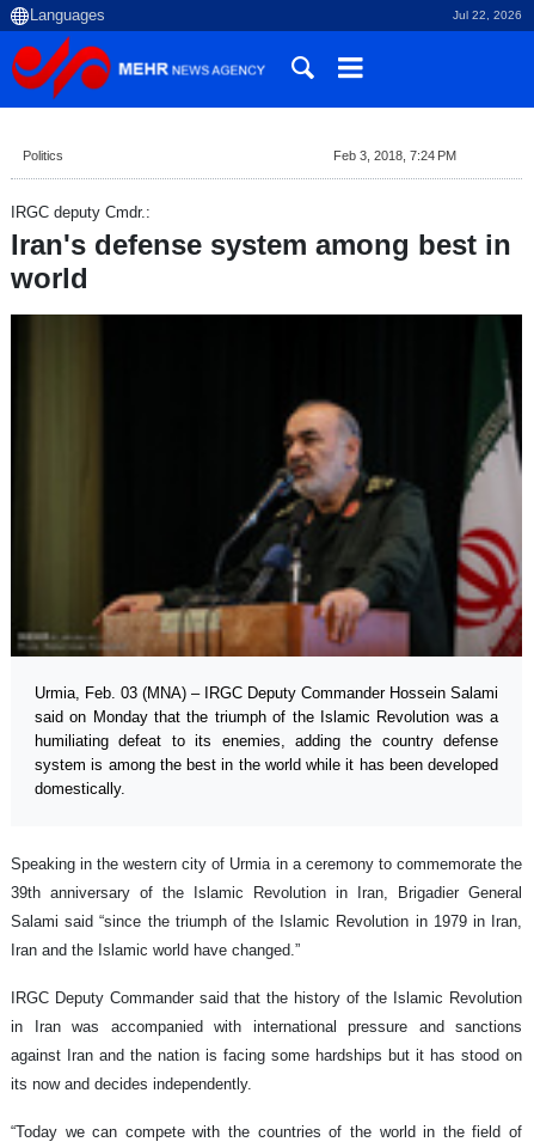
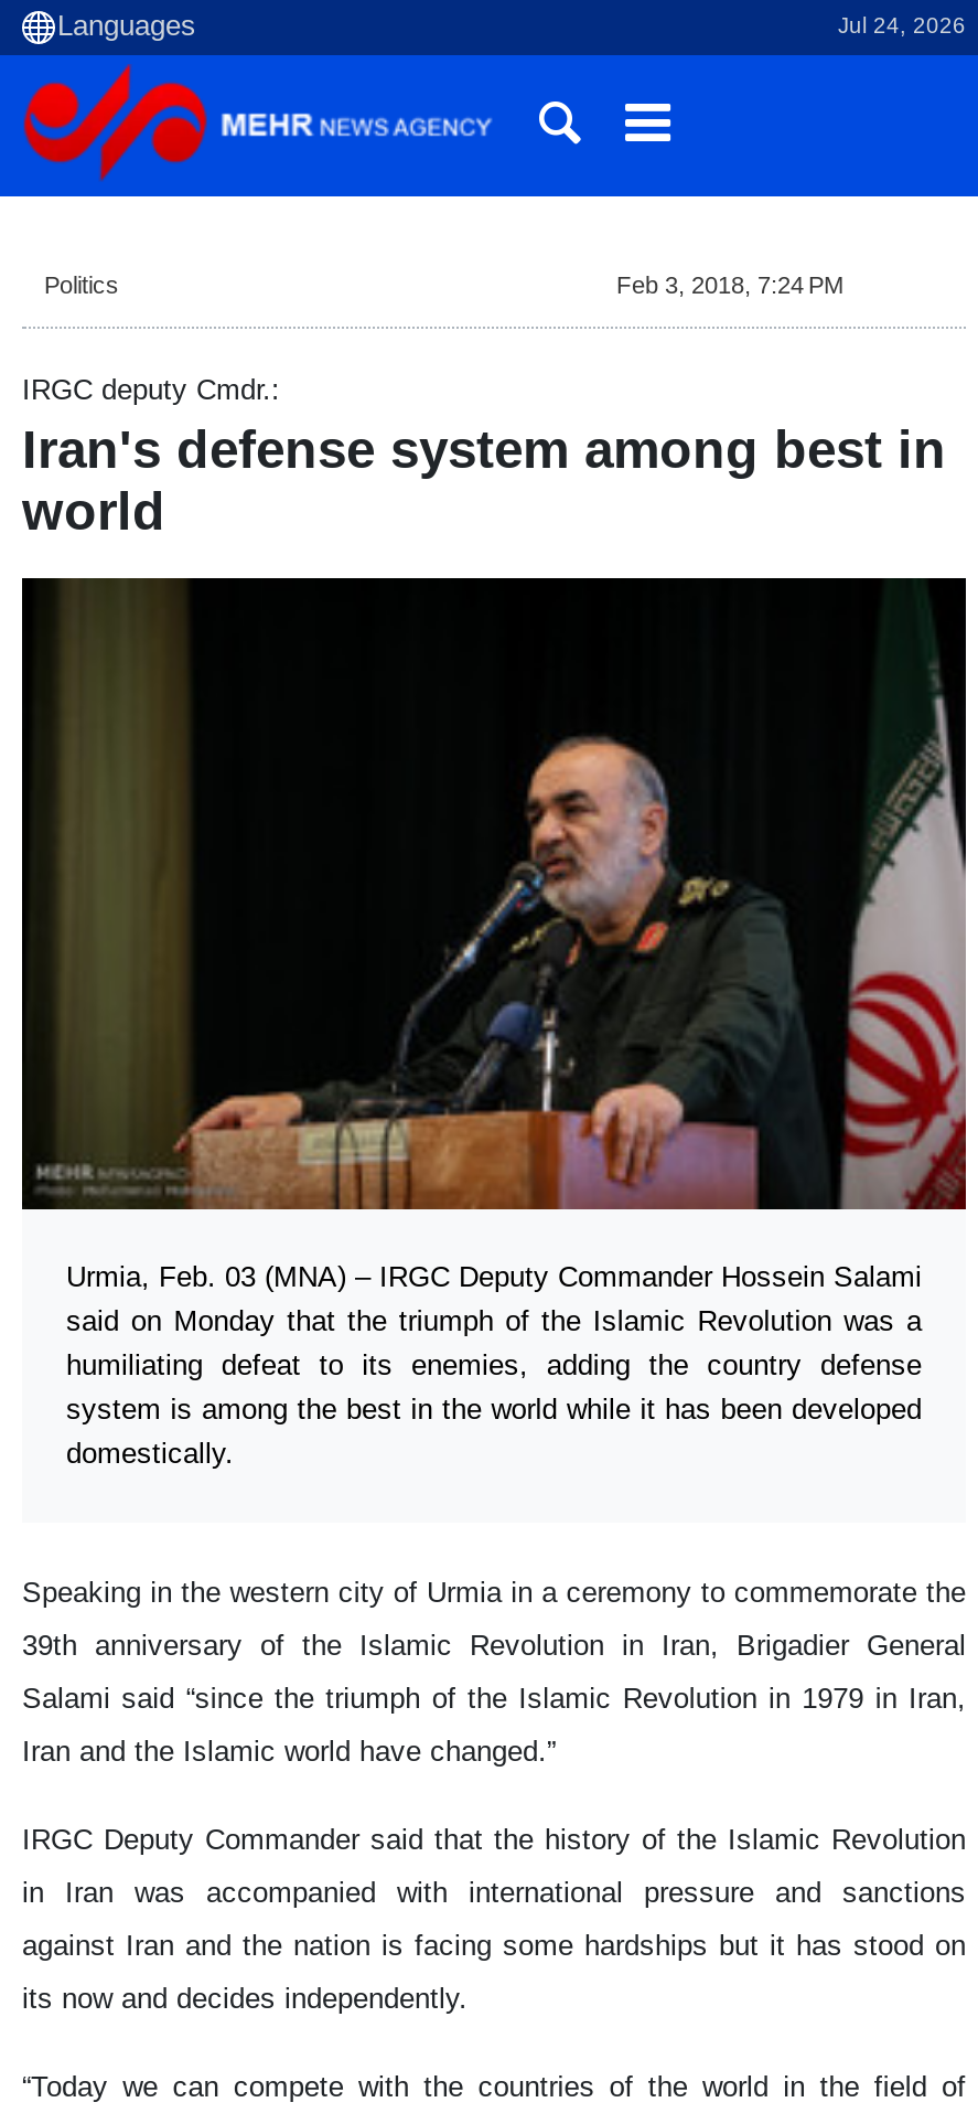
[453,8,522,22] Jul 22, 2026 -> [838,13,966,38] Jul 24, 2026

